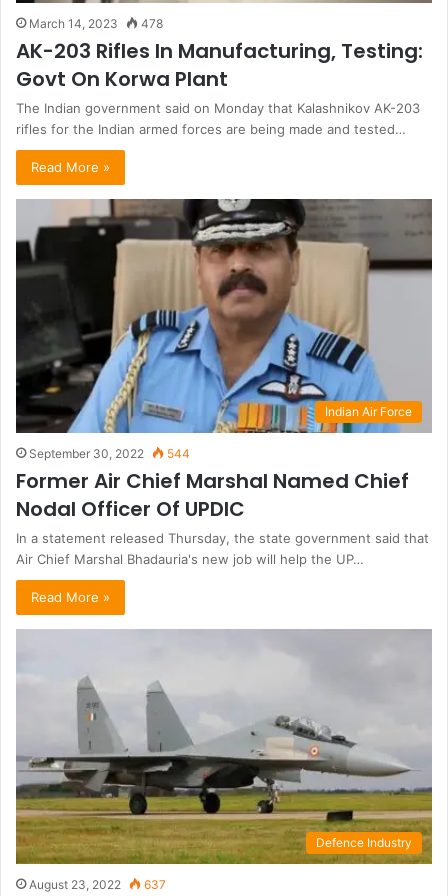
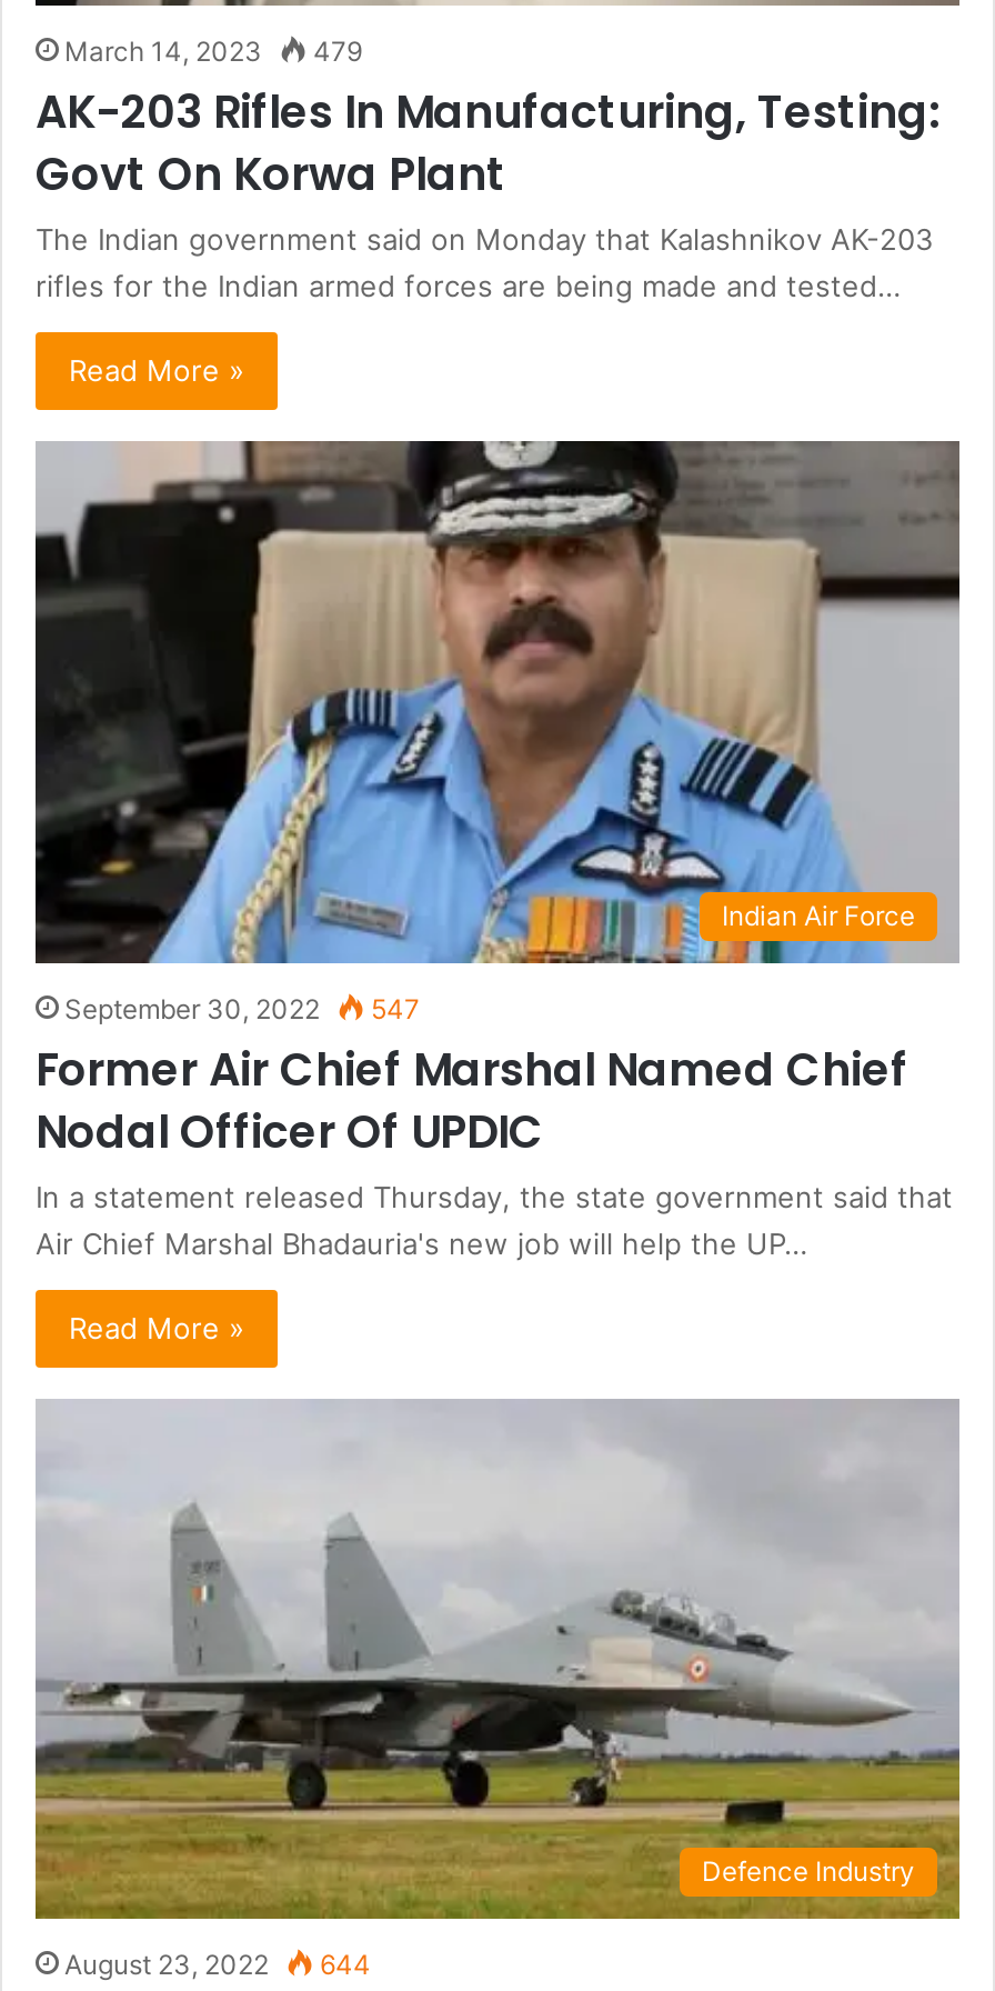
[29,16,163,31] March 14, 2023 478 -> [64,35,362,68] March 14, 2023 479
[29,446,190,461] September 30, 2022 544 -> [64,992,420,1025] September 30, 2022 547
[29,877,166,892] August 23, 2022 637 -> [64,1949,371,1982] August 23, 2022 644

